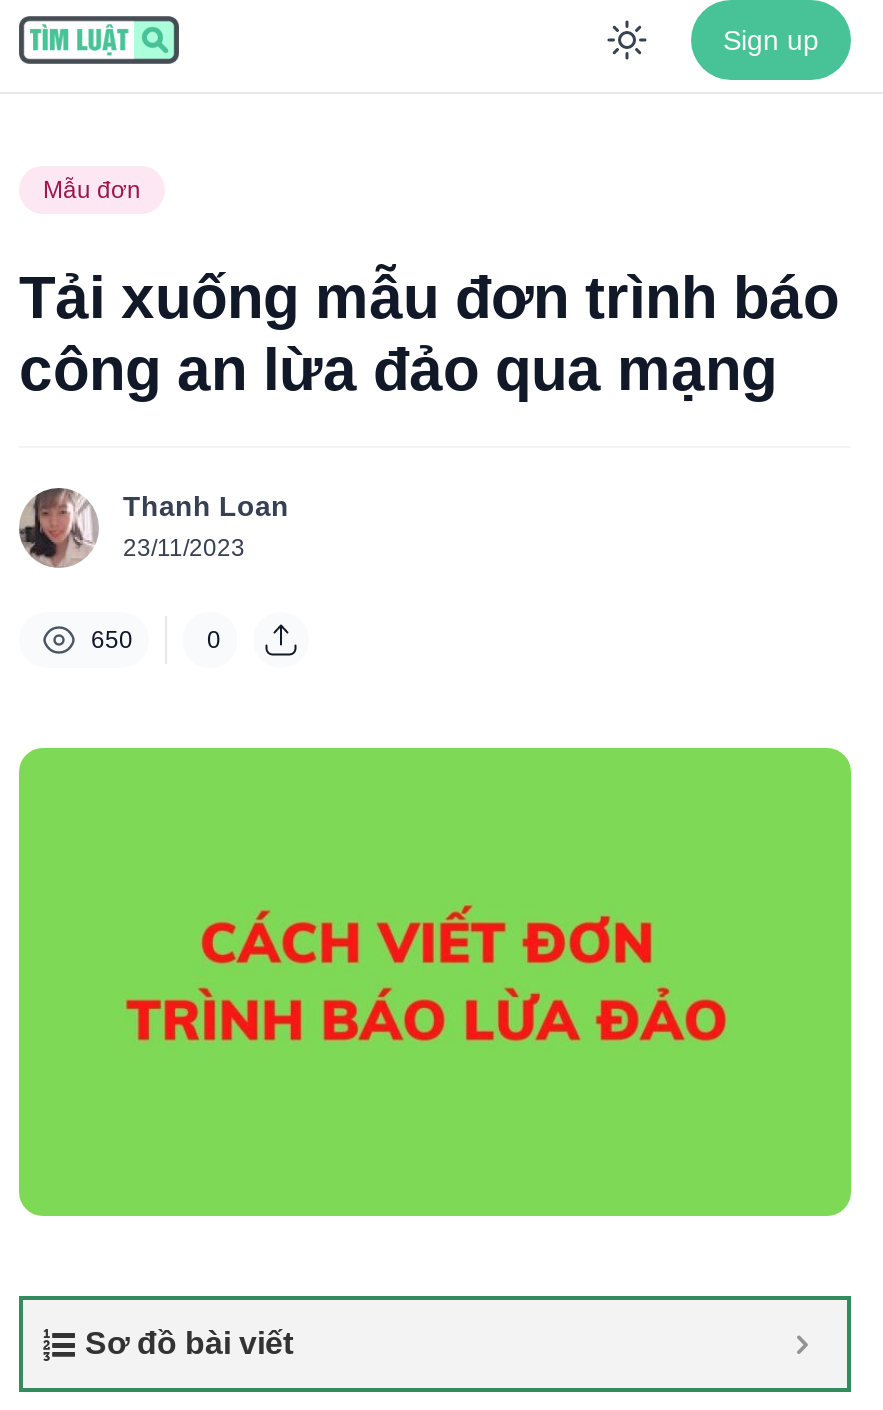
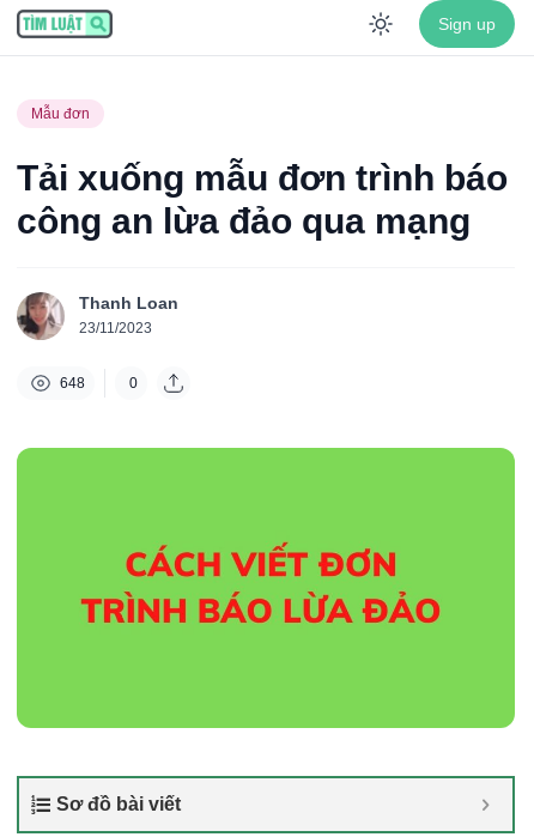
[91,626,133,654] 650 -> [60,375,85,392] 648

